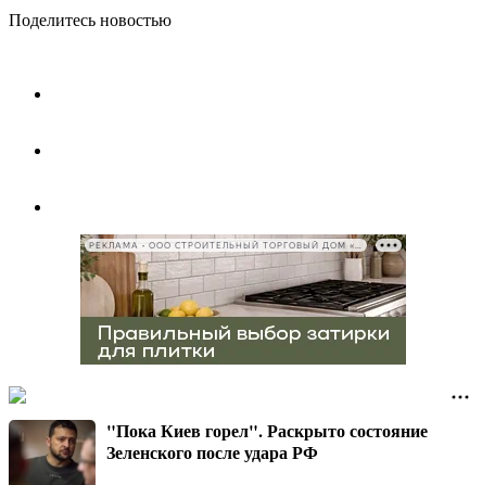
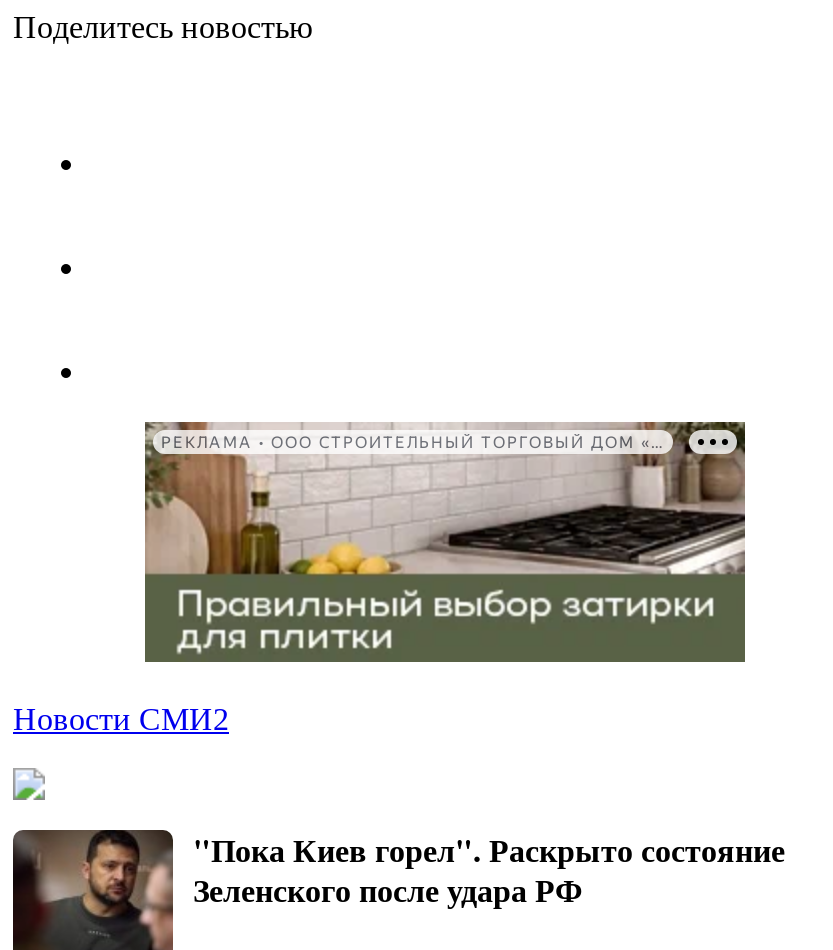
none -> [13,702,229,736] Новости СМИ2

